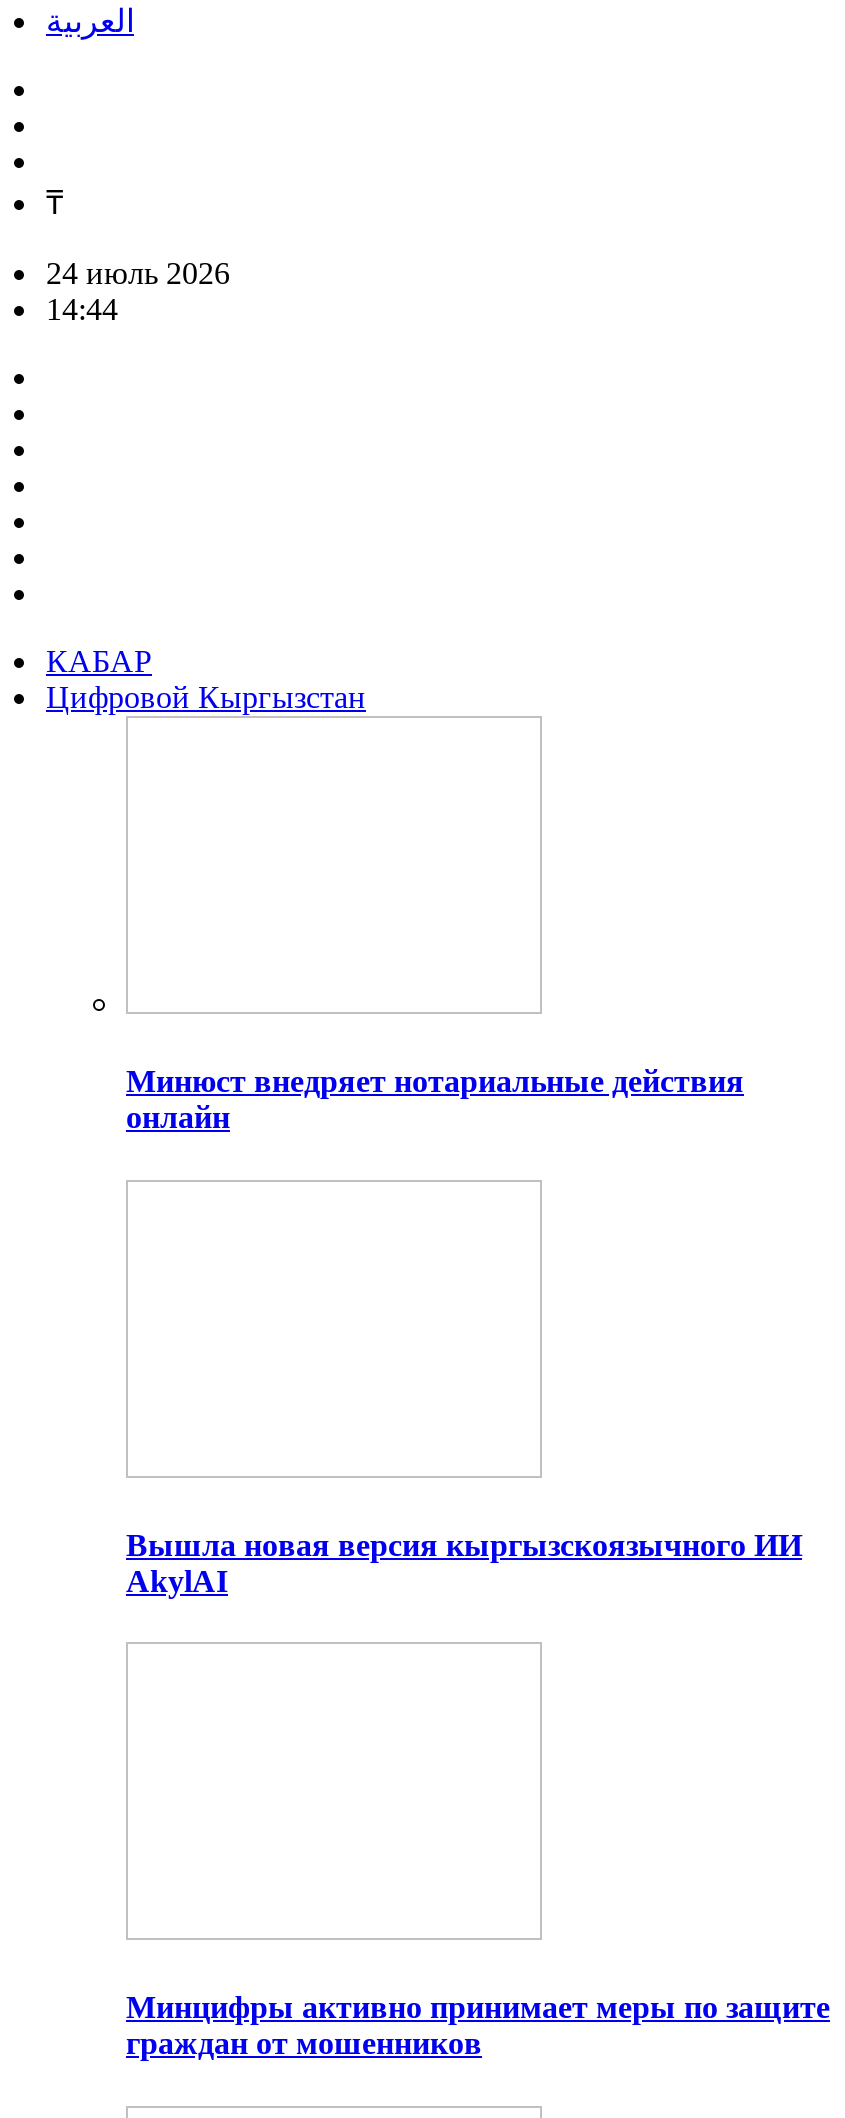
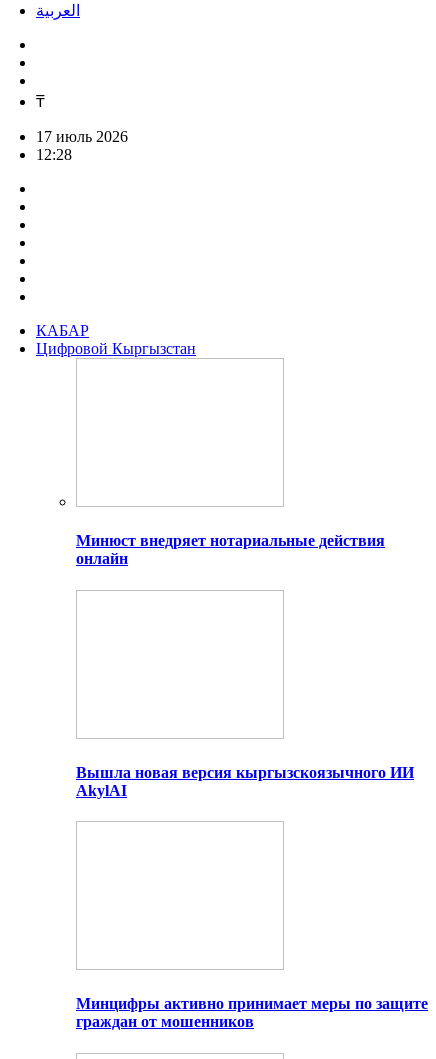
[46,256,230,290] 24 июль 2026 -> [36,128,128,145] 17 июль 2026
[46,292,118,326] 14:44 -> [36,146,72,163] 12:28

